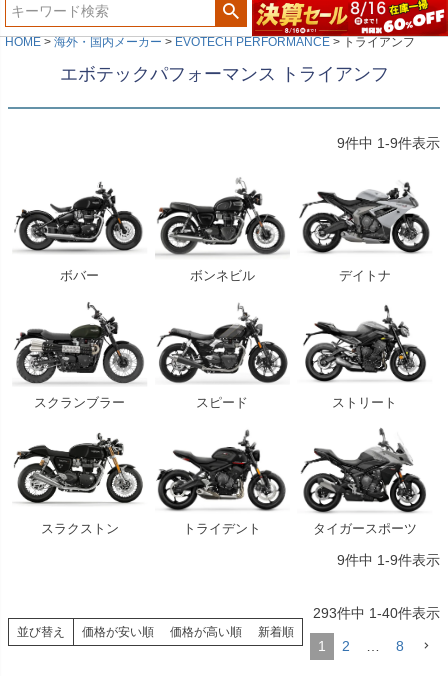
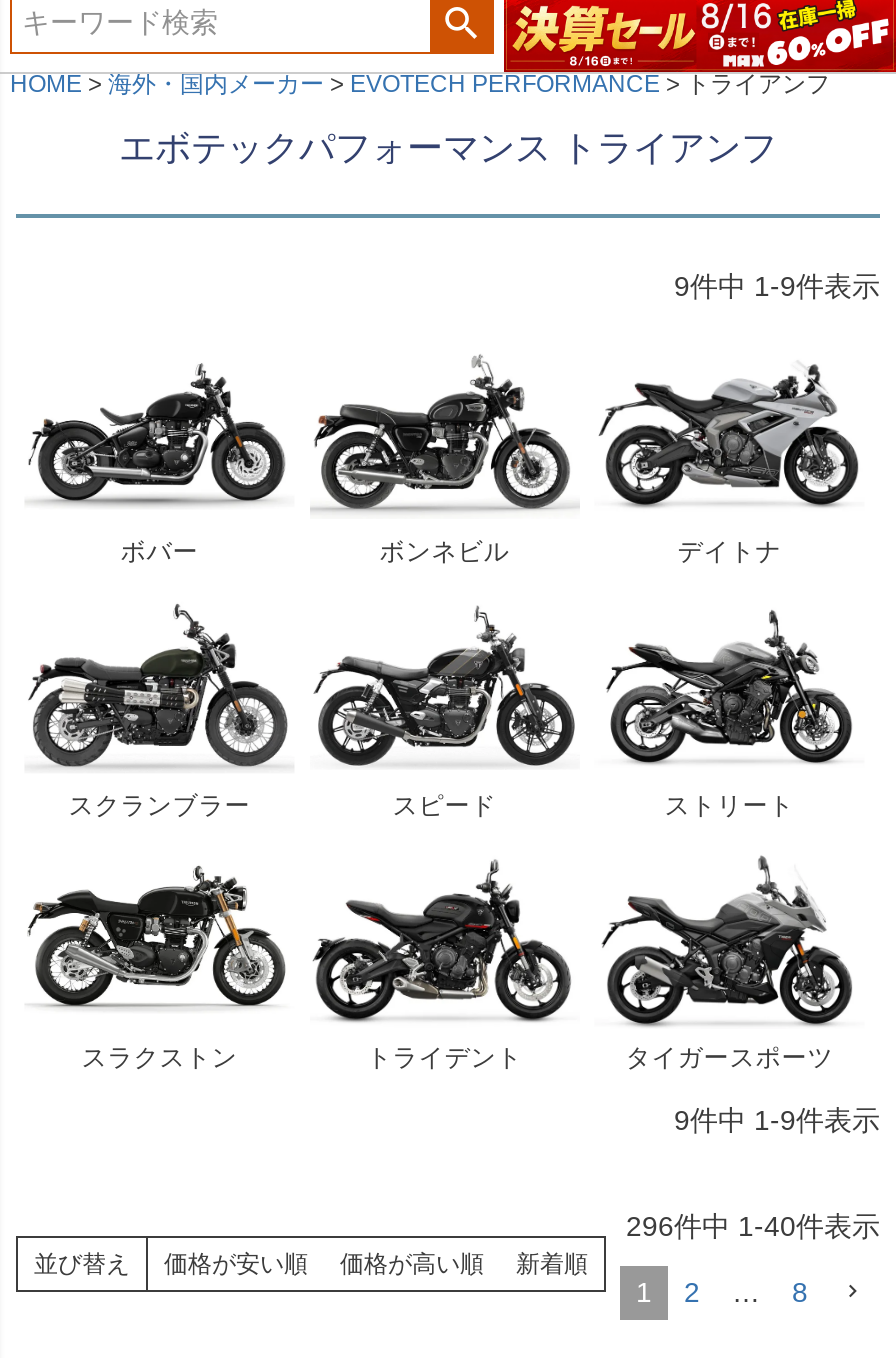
[313,605,440,621] 293件中 1-40件表示 -> [626,1211,880,1243] 296件中 1-40件表示

